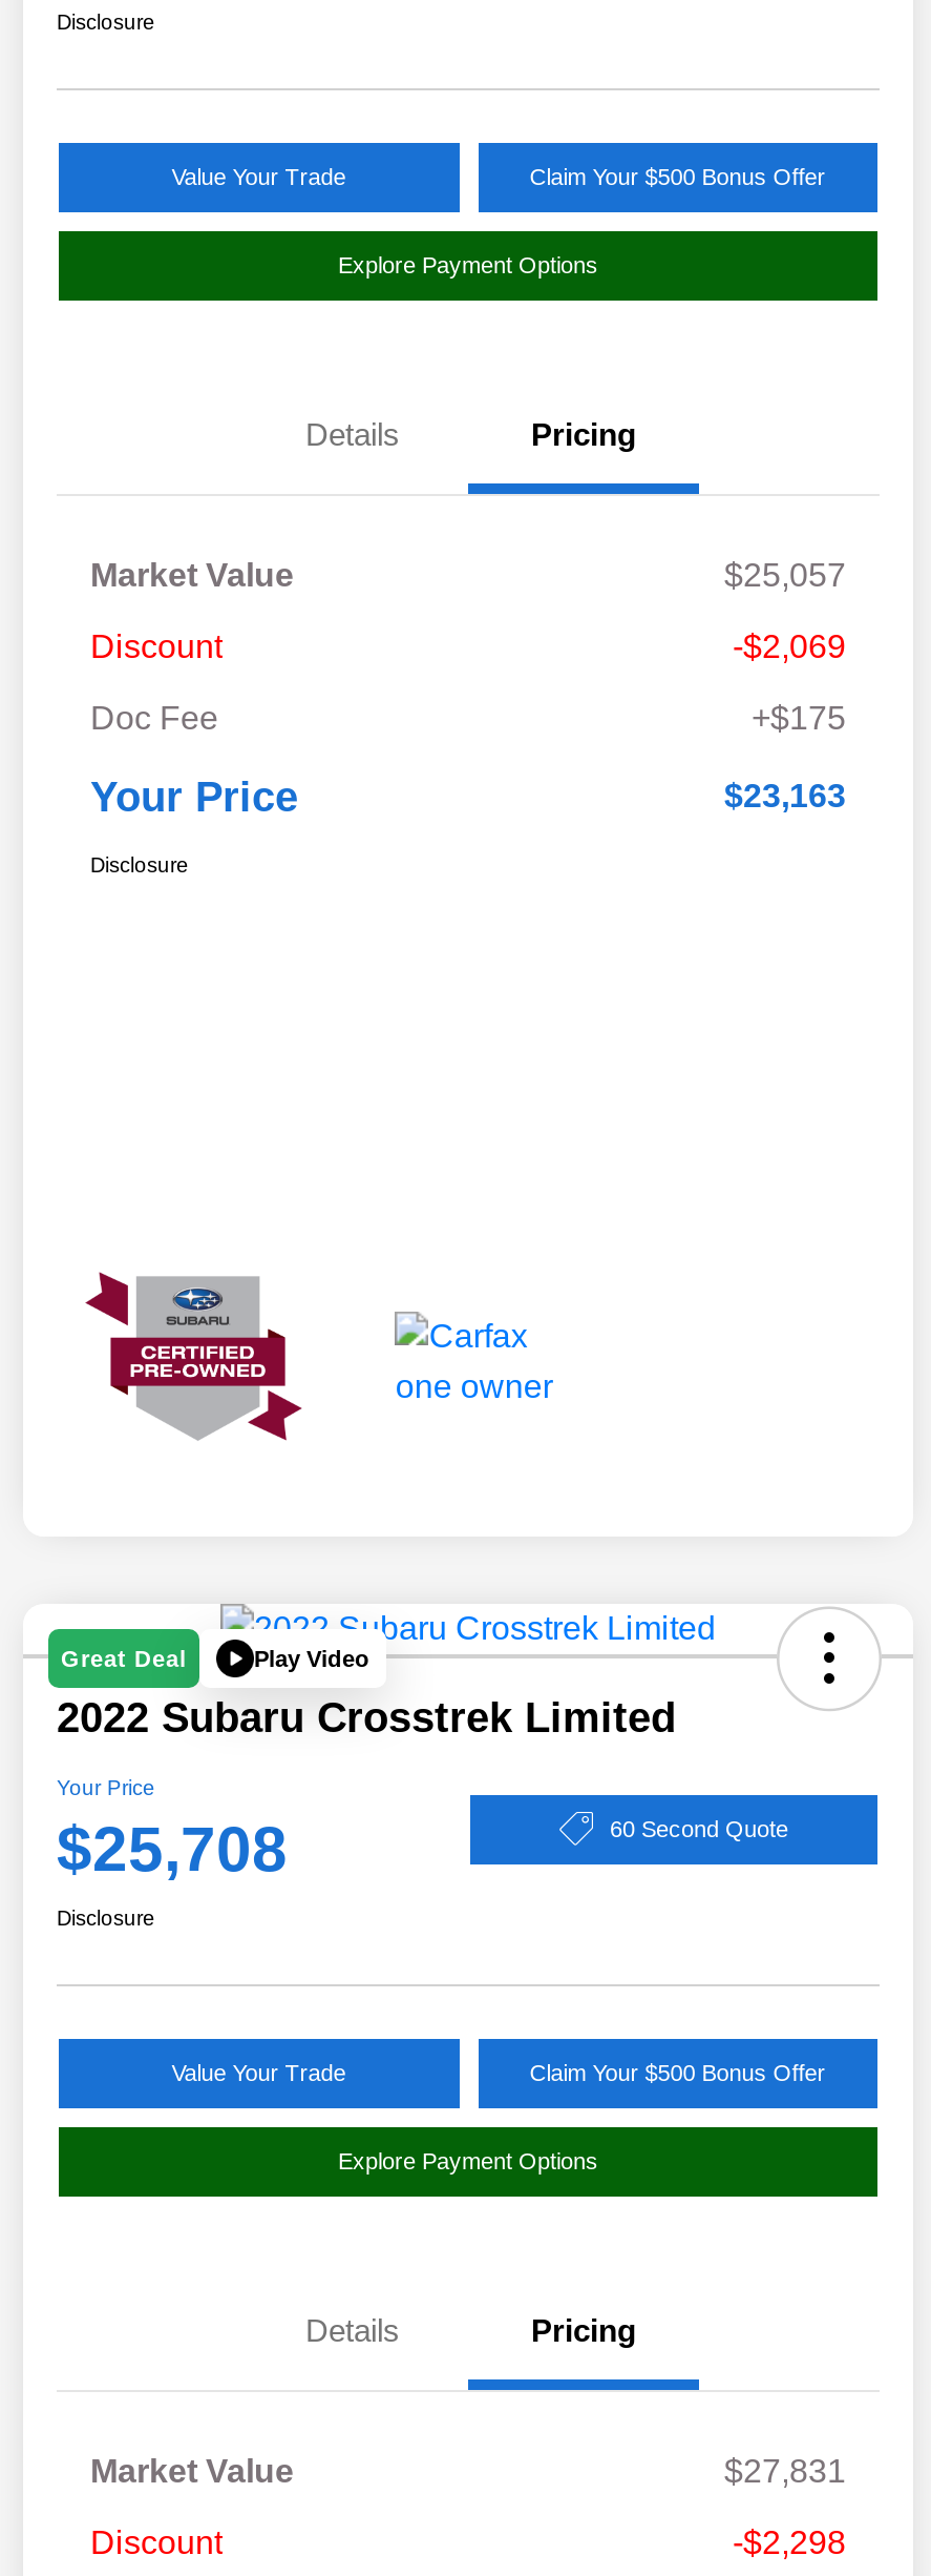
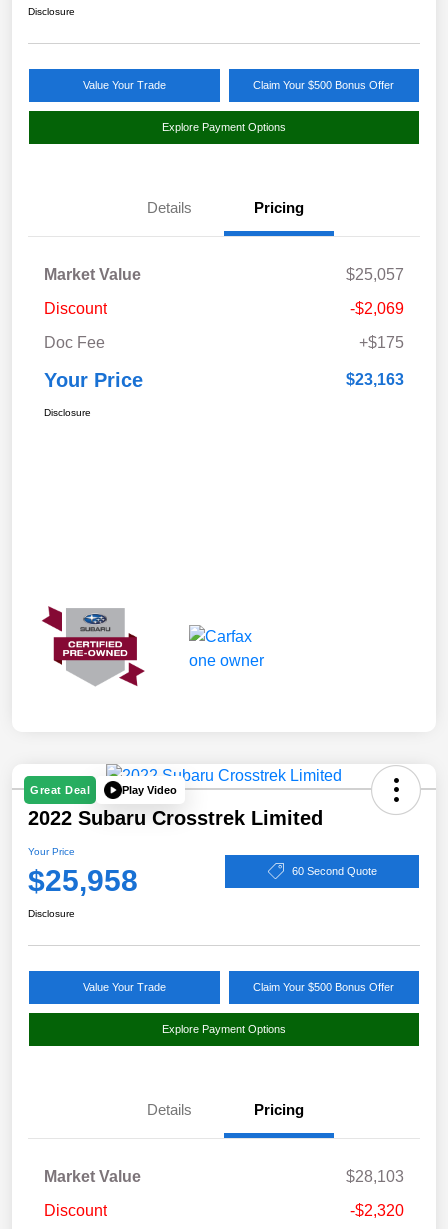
[57,1814,288,1883] $25,708 -> [28,864,138,897] $25,958
[724,2453,846,2489] $27,831 -> [346,1168,404,1185] $28,103
[733,2525,846,2560] -$2,298 -> [350,1202,404,1219] -$2,320

